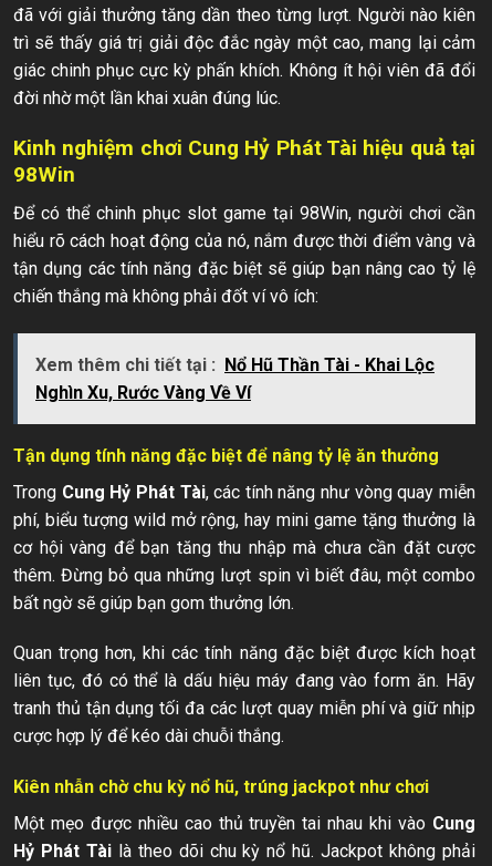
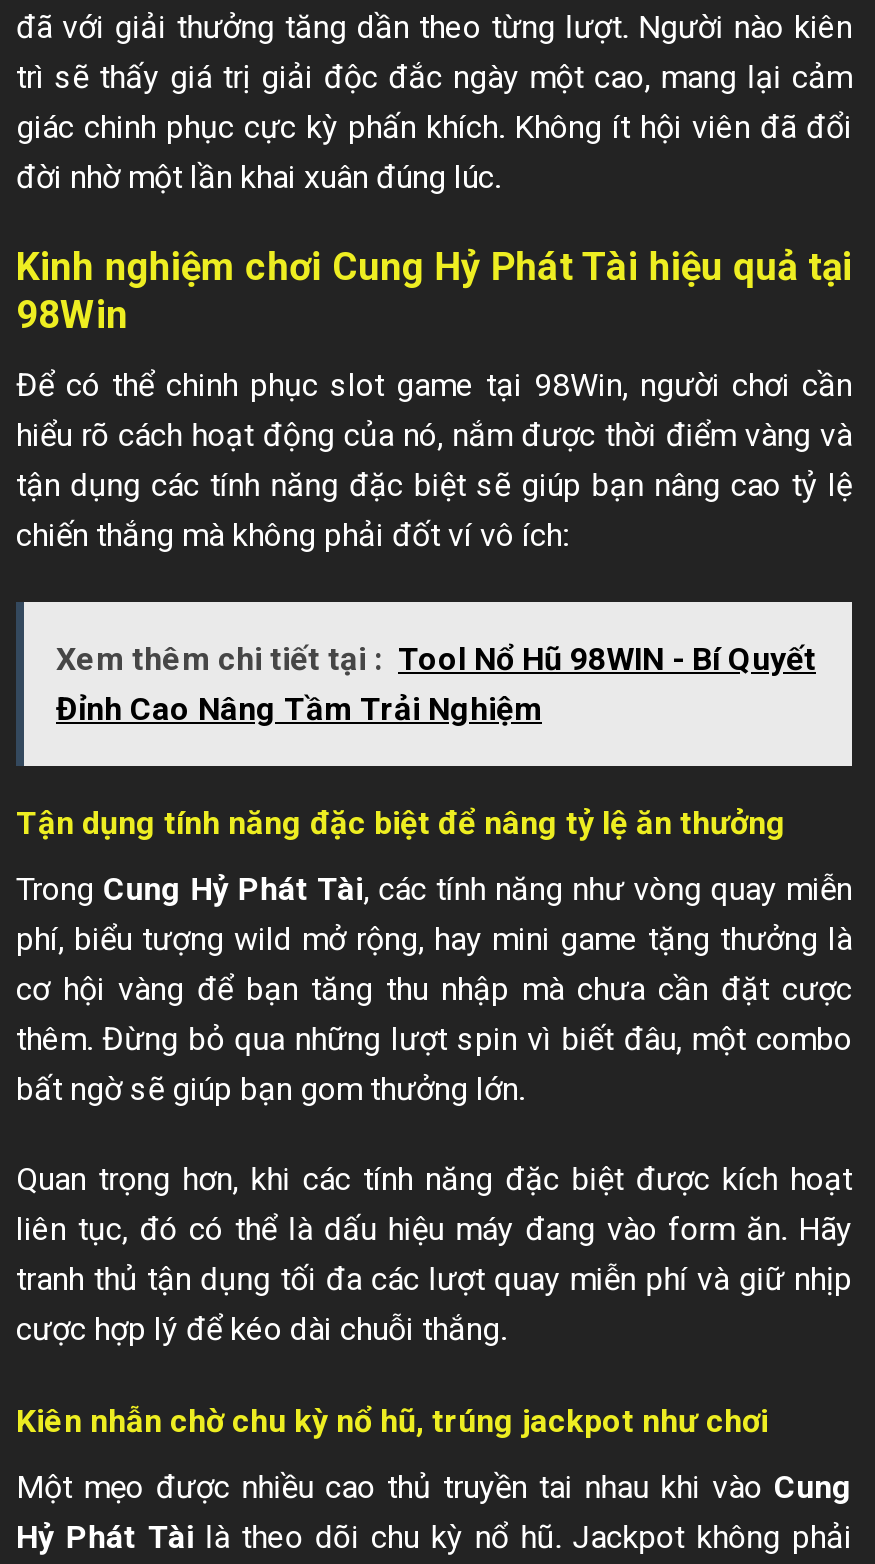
[35,354,435,403] Xem thêm chi tiết tại : Nổ Hũ Thần Tài - Khai Lộc | Nghìn Xu, Rước Vàng Về Ví -> [56,639,816,727] Xem thêm chi tiết tại : Tool Nổ Hũ 98WIN - Bí Quyết | Đỉnh Cao Nâng Tầm Trải Nghiệm

